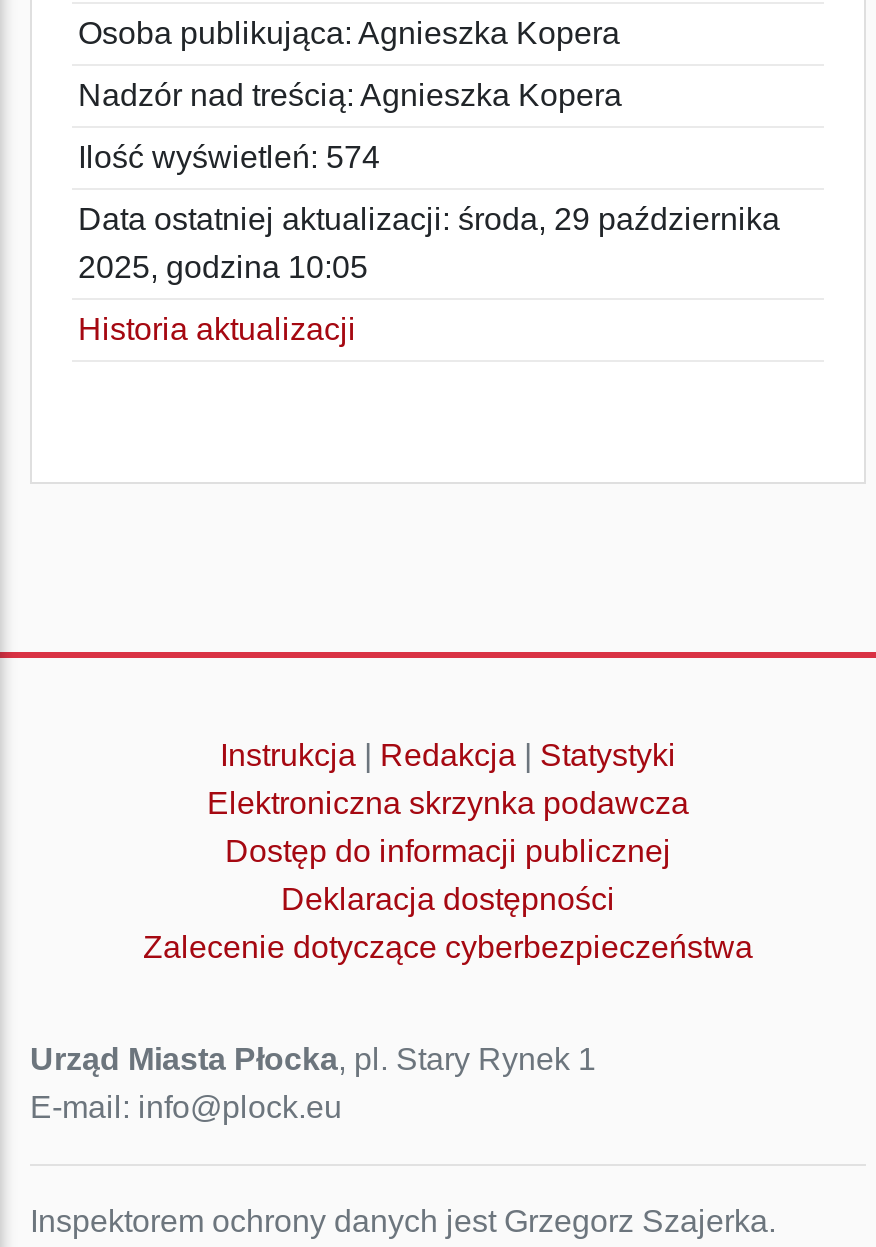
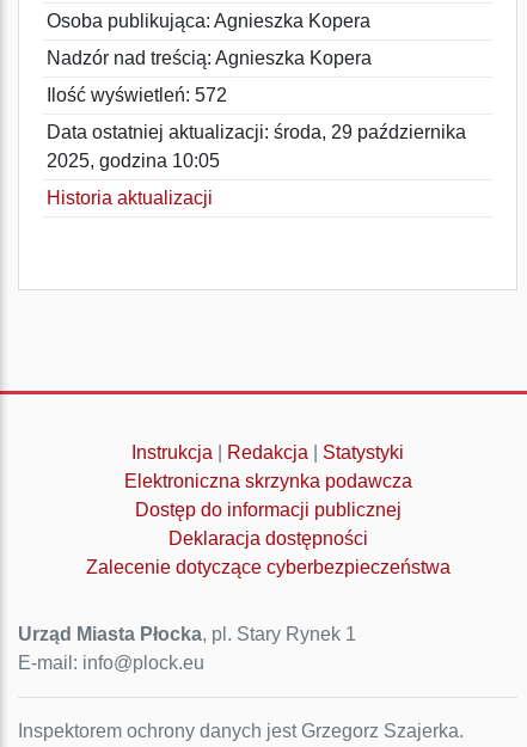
[78,140,380,174] Ilość wyświetleń: 574 -> [47,85,227,105] Ilość wyświetleń: 572

